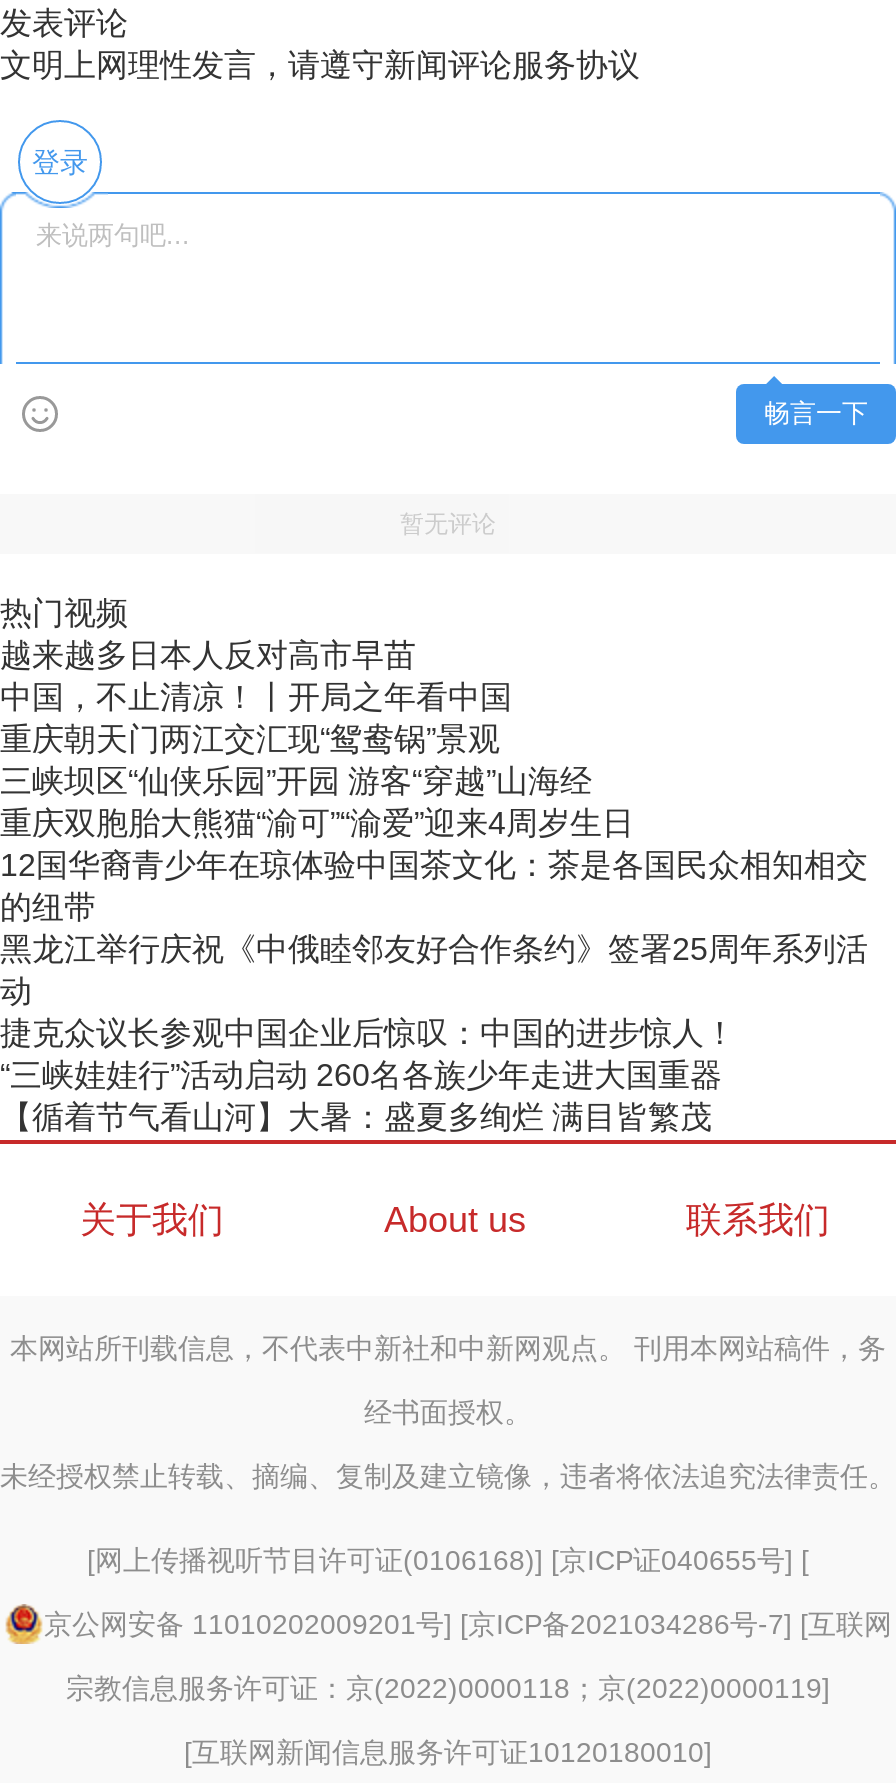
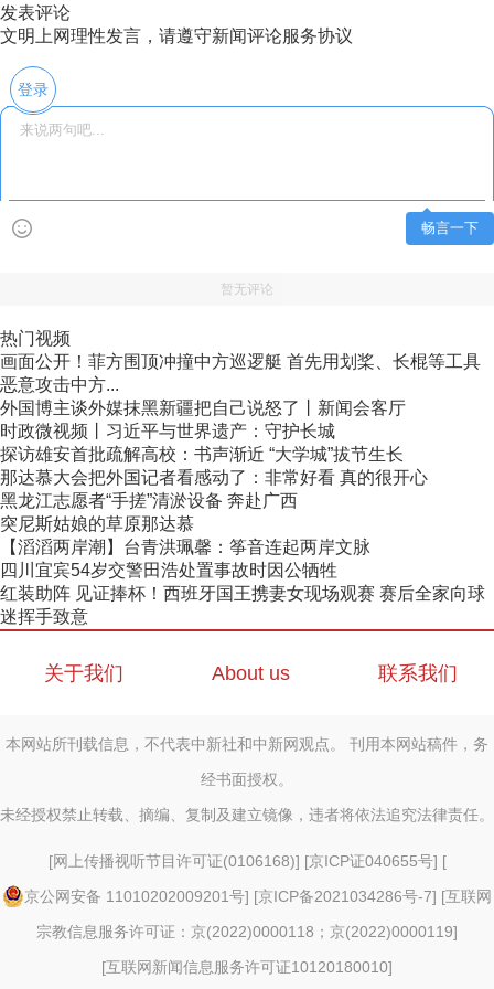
[0,638,868,1134] 越来越多日本人反对高市早苗 | 中国，不止清凉！丨开局之年看中国 | 重庆朝天门两江交汇现“鸳鸯锅”景观 | 三峡坝区“仙侠乐园”开园 游客“穿越”山海经 | 重庆双胞胎大熊猫“渝可”“渝爱”迎来4周岁生日 | 12国华裔青少年在琼体验中国茶文化：茶是各国民众相知相交 | 的纽带 | 黑龙江举行庆祝《中俄睦邻友好合作条约》签署25周年系列活 | 动 | 捷克众议长参观中国企业后惊叹：中国的进步惊人！ | “三峡娃娃行”活动启动 260名各族少年走进大国重器 | 【循着节气看山河】大暑：盛夏多绚烂 满目皆繁茂 -> [0,352,485,626] 画面公开！菲方围顶冲撞中方巡逻艇 首先用划桨、长棍等工具 | 恶意攻击中方... | 外国博主谈外媒抹黑新疆把自己说怒了丨新闻会客厅 | 时政微视频丨习近平与世界遗产：守护长城 | 探访雄安首批疏解高校：书声渐近 “大学城”拔节生长 | 那达慕大会把外国记者看感动了：非常好看 真的很开心 | 黑龙江志愿者“手搓”清淤设备 奔赴广西 | 突尼斯姑娘的草原那达慕 | 【滔滔两岸潮】台青洪珮馨：筝音连起两岸文脉 | 四川宜宾54岁交警田浩处置事故时因公牺牲 | 红装助阵 见证捧杯！西班牙国王携妻女现场观赛 赛后全家向球 | 迷挥手致意

